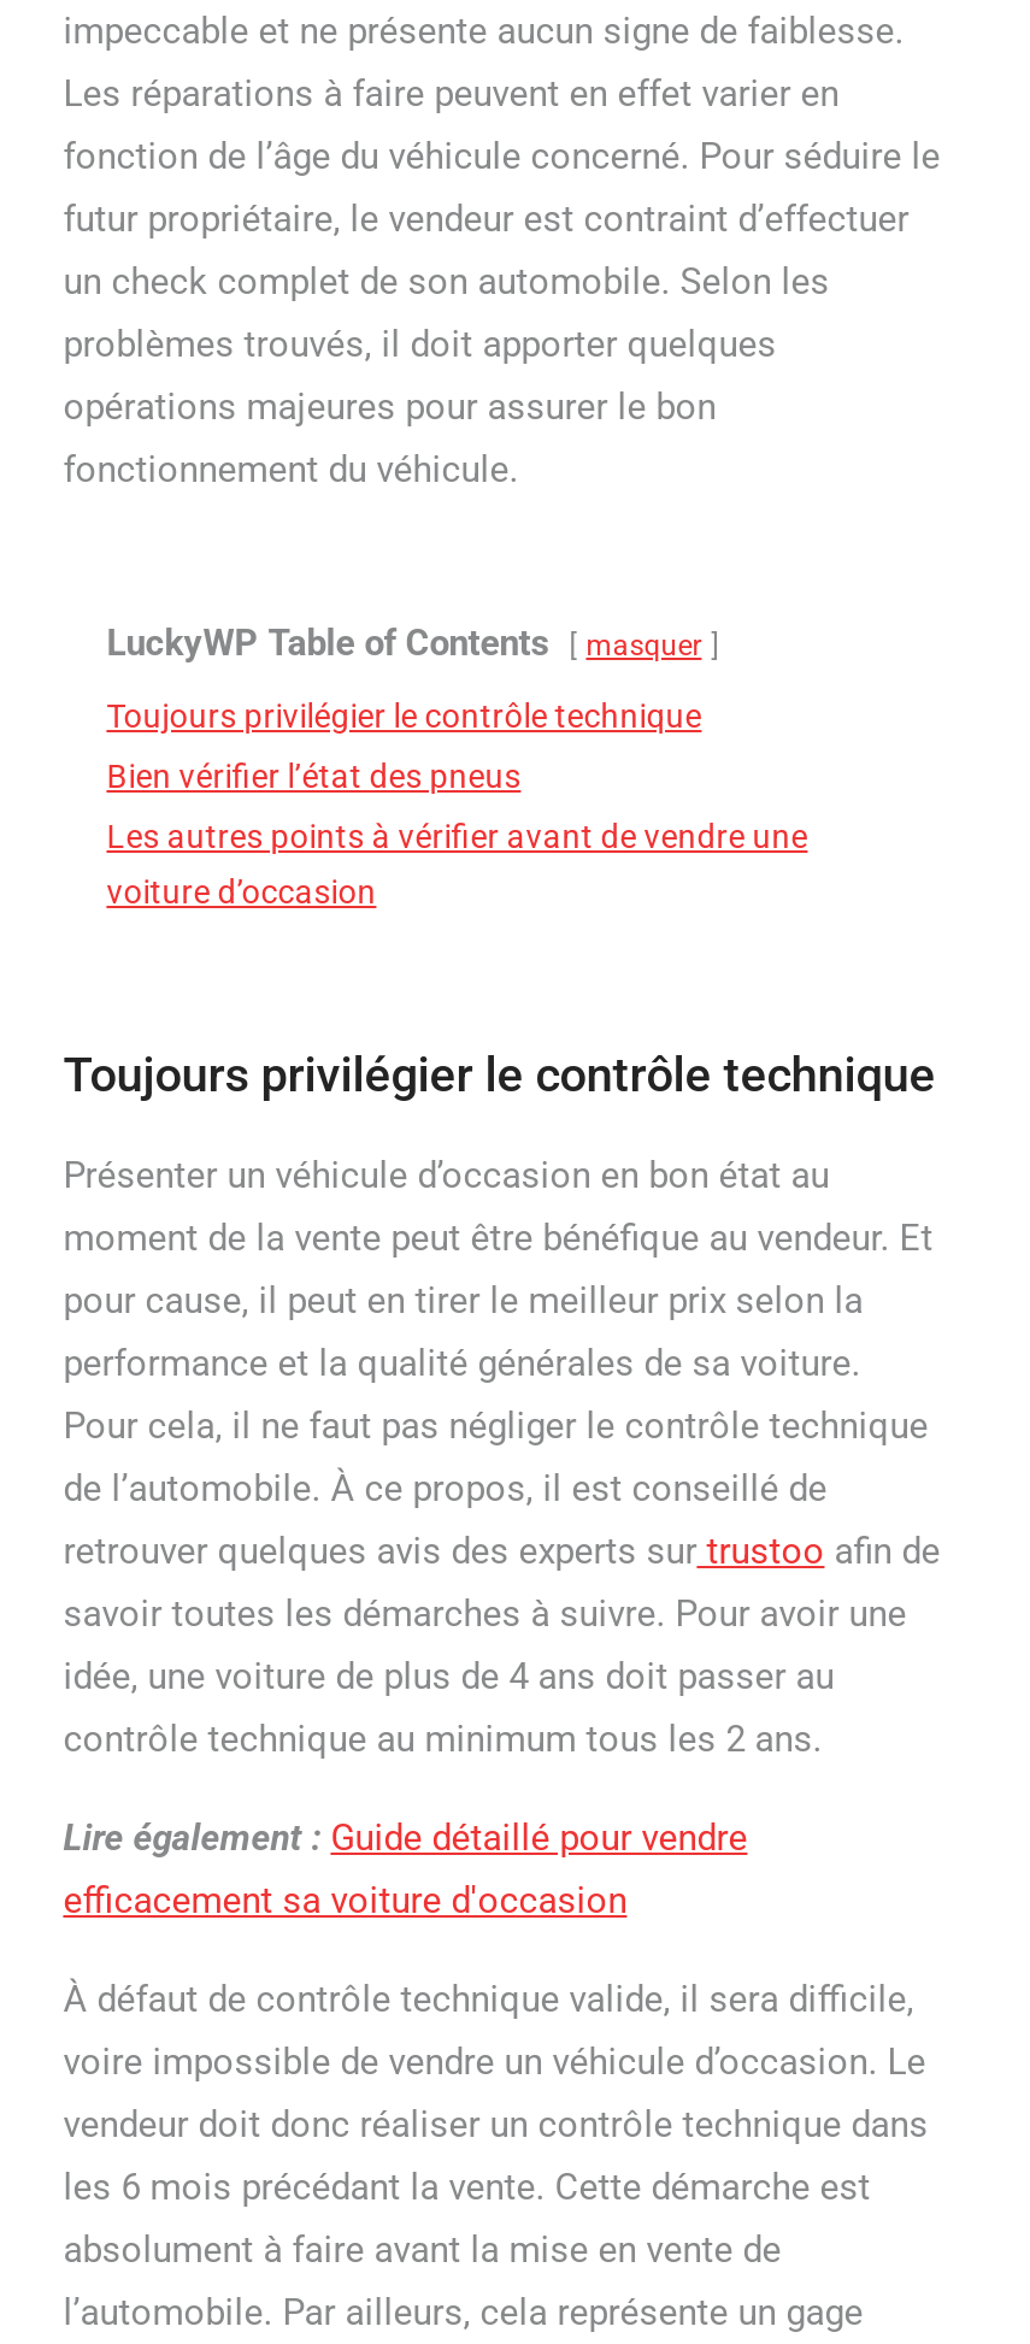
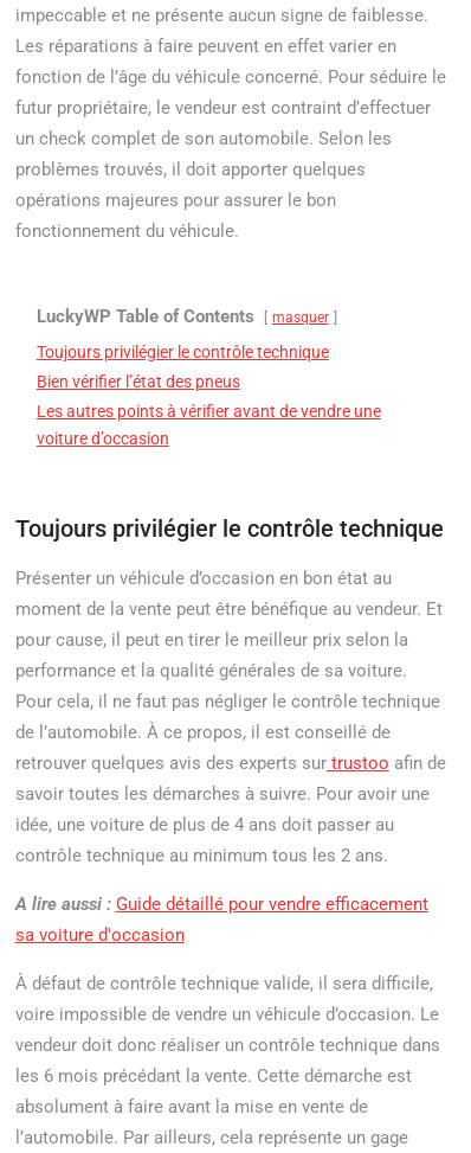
[63,1817,747,1923] Lire également : Guide détaillé pour vendre | efficacement sa voiture d'occasion -> [15,894,428,946] A lire aussi : Guide détaillé pour vendre efficacement | sa voiture d'occasion

